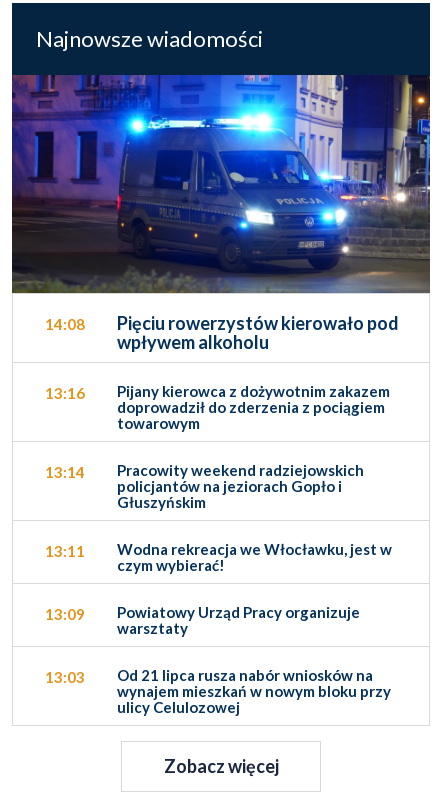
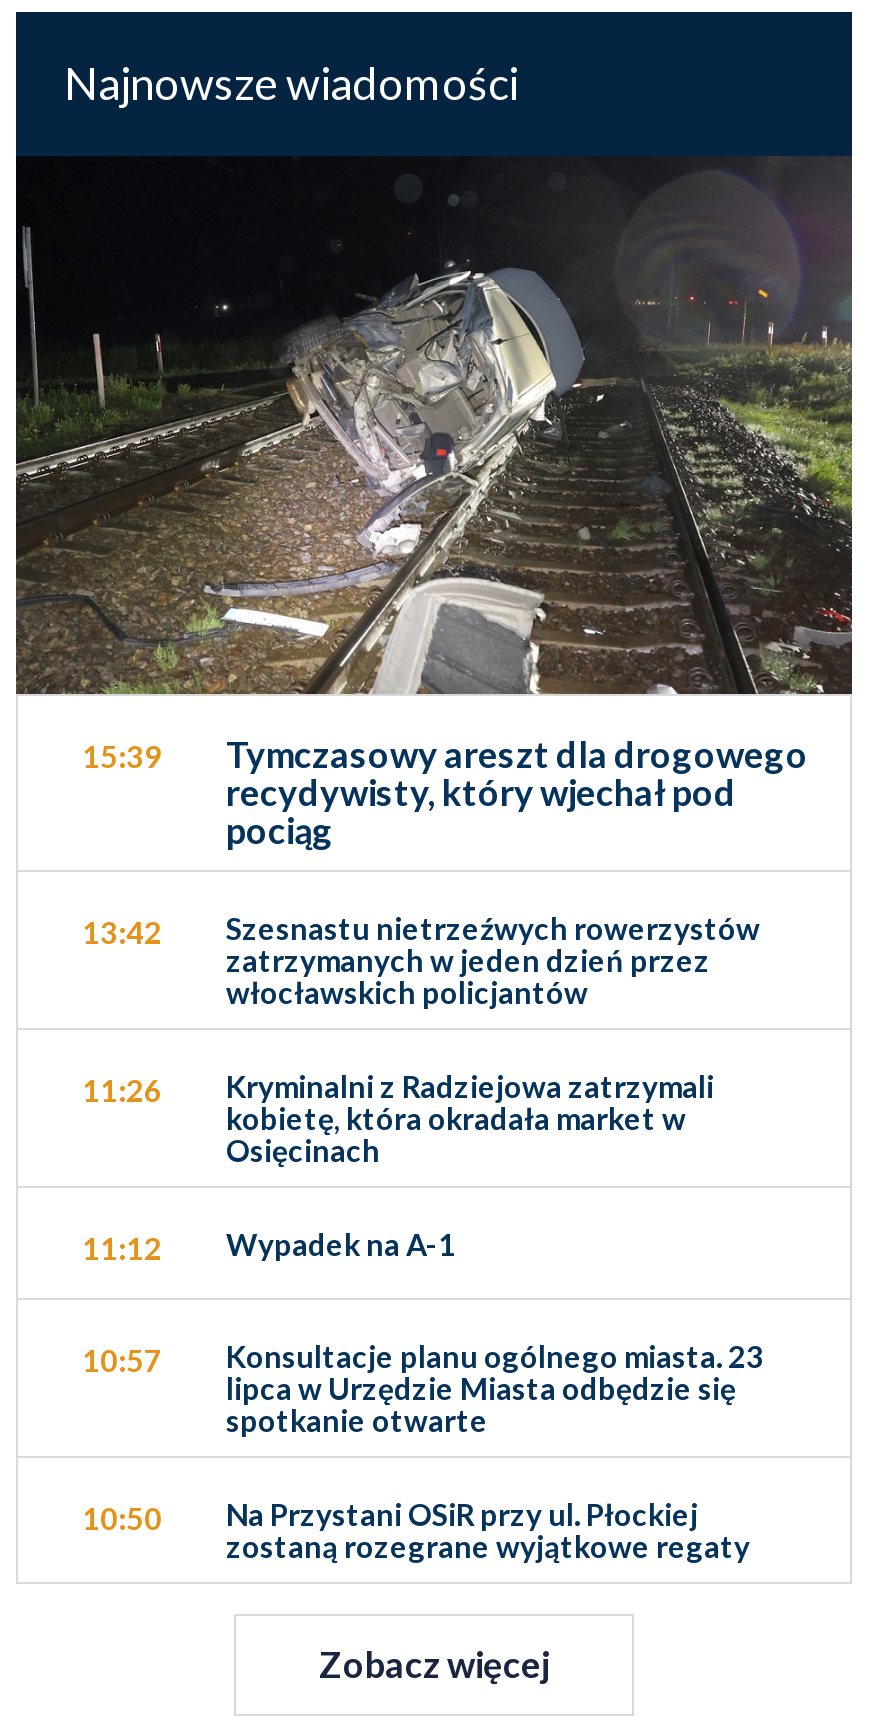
[11,74,431,353] [image] | 14:08 | Pięciu rowerzystów kierowało pod | wpływem alkoholu -> [16,156,854,852] [image] | 15:39 | Tymczasowy areszt dla drogowego | recydywisty, który wjechał pod | pociąg
[45,382,390,432] 13:16 | Pijany kierowca z dożywotnim zakazem | doprowadził do zderzenia z pociągiem | towarowym -> [82,910,760,1010] 13:42 | Szesnastu nietrzeźwych rowerzystów | zatrzymanych w jeden dzień przez | włocławskich policjantów
[45,461,364,511] 13:14 | Pracowity weekend radziejowskich | policjantów na jeziorach Gopło i | Głuszyńskim -> [82,1068,714,1168] 11:26 | Kryminalni z Radziejowa zatrzymali | kobietę, która okradała market w | Osięcinach
[45,540,392,574] 13:11 | Wodna rekreacja we Włocławku, jest w | czym wybierać! -> [82,1226,456,1266] 11:12 | Wypadek na A-1
[45,603,360,637] 13:09 | Powiatowy Urząd Pracy organizuje | warsztaty -> [82,1338,764,1438] 10:57 | Konsultacje planu ogólnego miasta. 23 | lipca w Urzędzie Miasta odbędzie się | spotkanie otwarte
[45,666,391,716] 13:03 | Od 21 lipca rusza nabór wniosków na | wynajem mieszkań w nowym bloku przy | ulicy Celulozowej -> [82,1496,750,1564] 10:50 | Na Przystani OSiR przy ul. Płockiej | zostaną rozegrane wyjątkowe regaty

